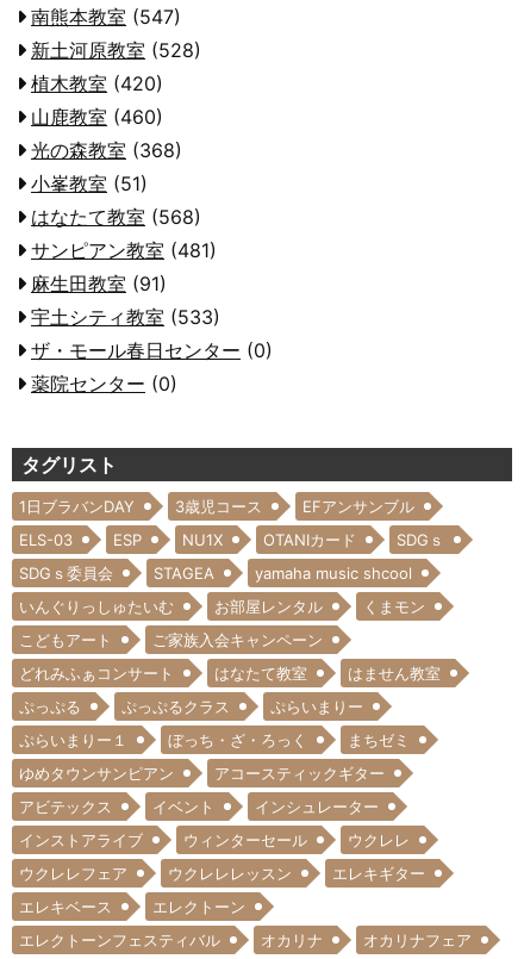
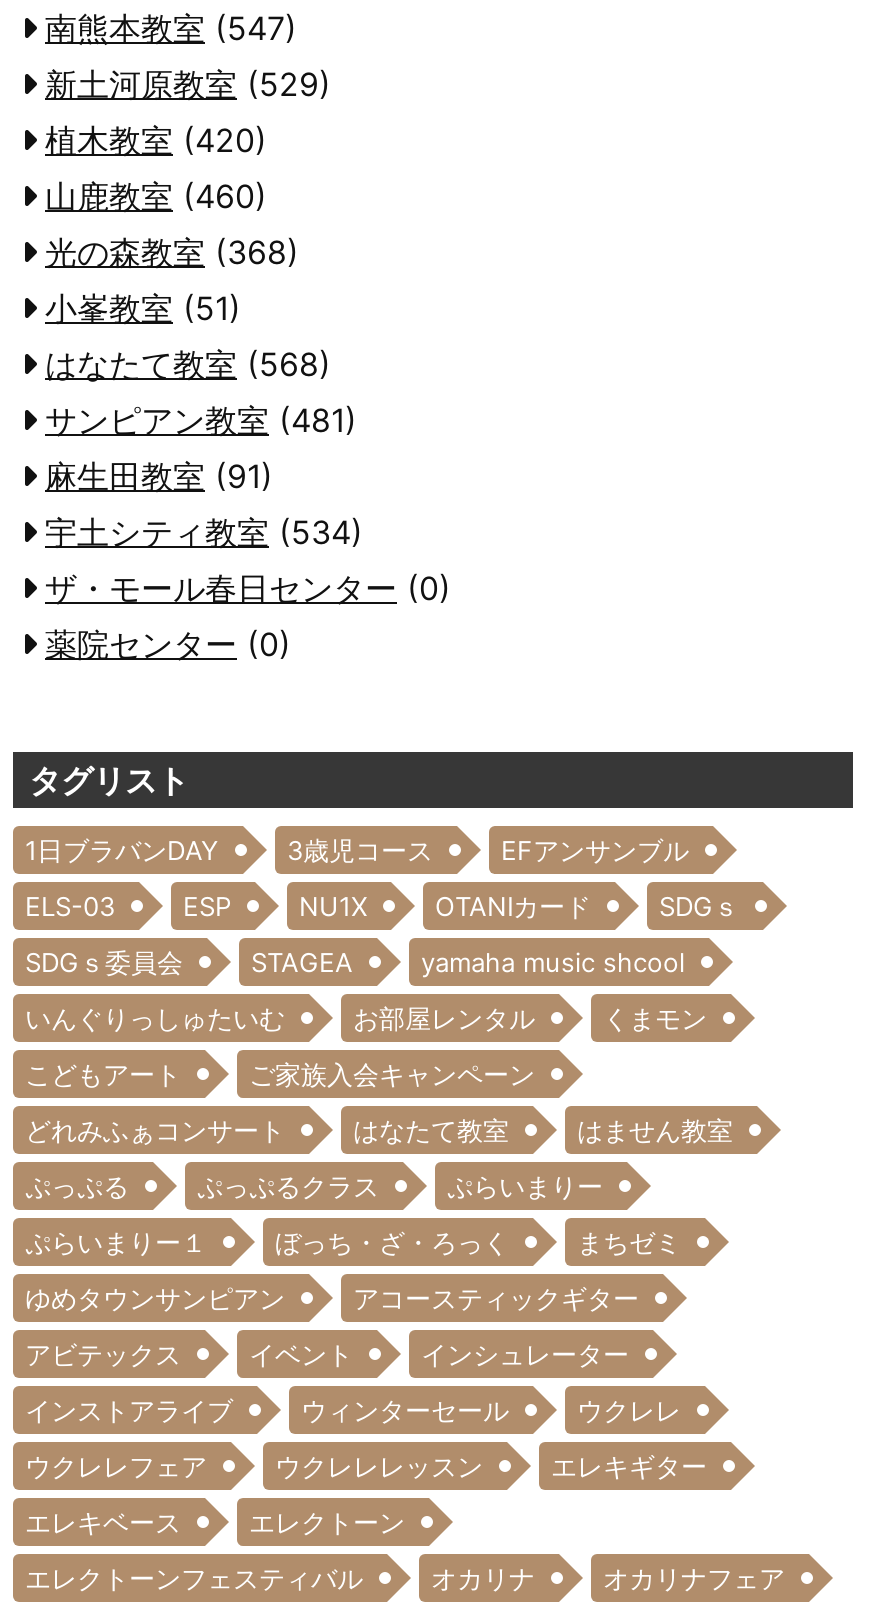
[31,38,201,62] 新土河原教室(528) -> [45,64,331,104] 新土河原教室(529)
[31,305,220,329] 宇土シティ教室(533) -> [45,512,363,552] 宇土シティ教室(534)

